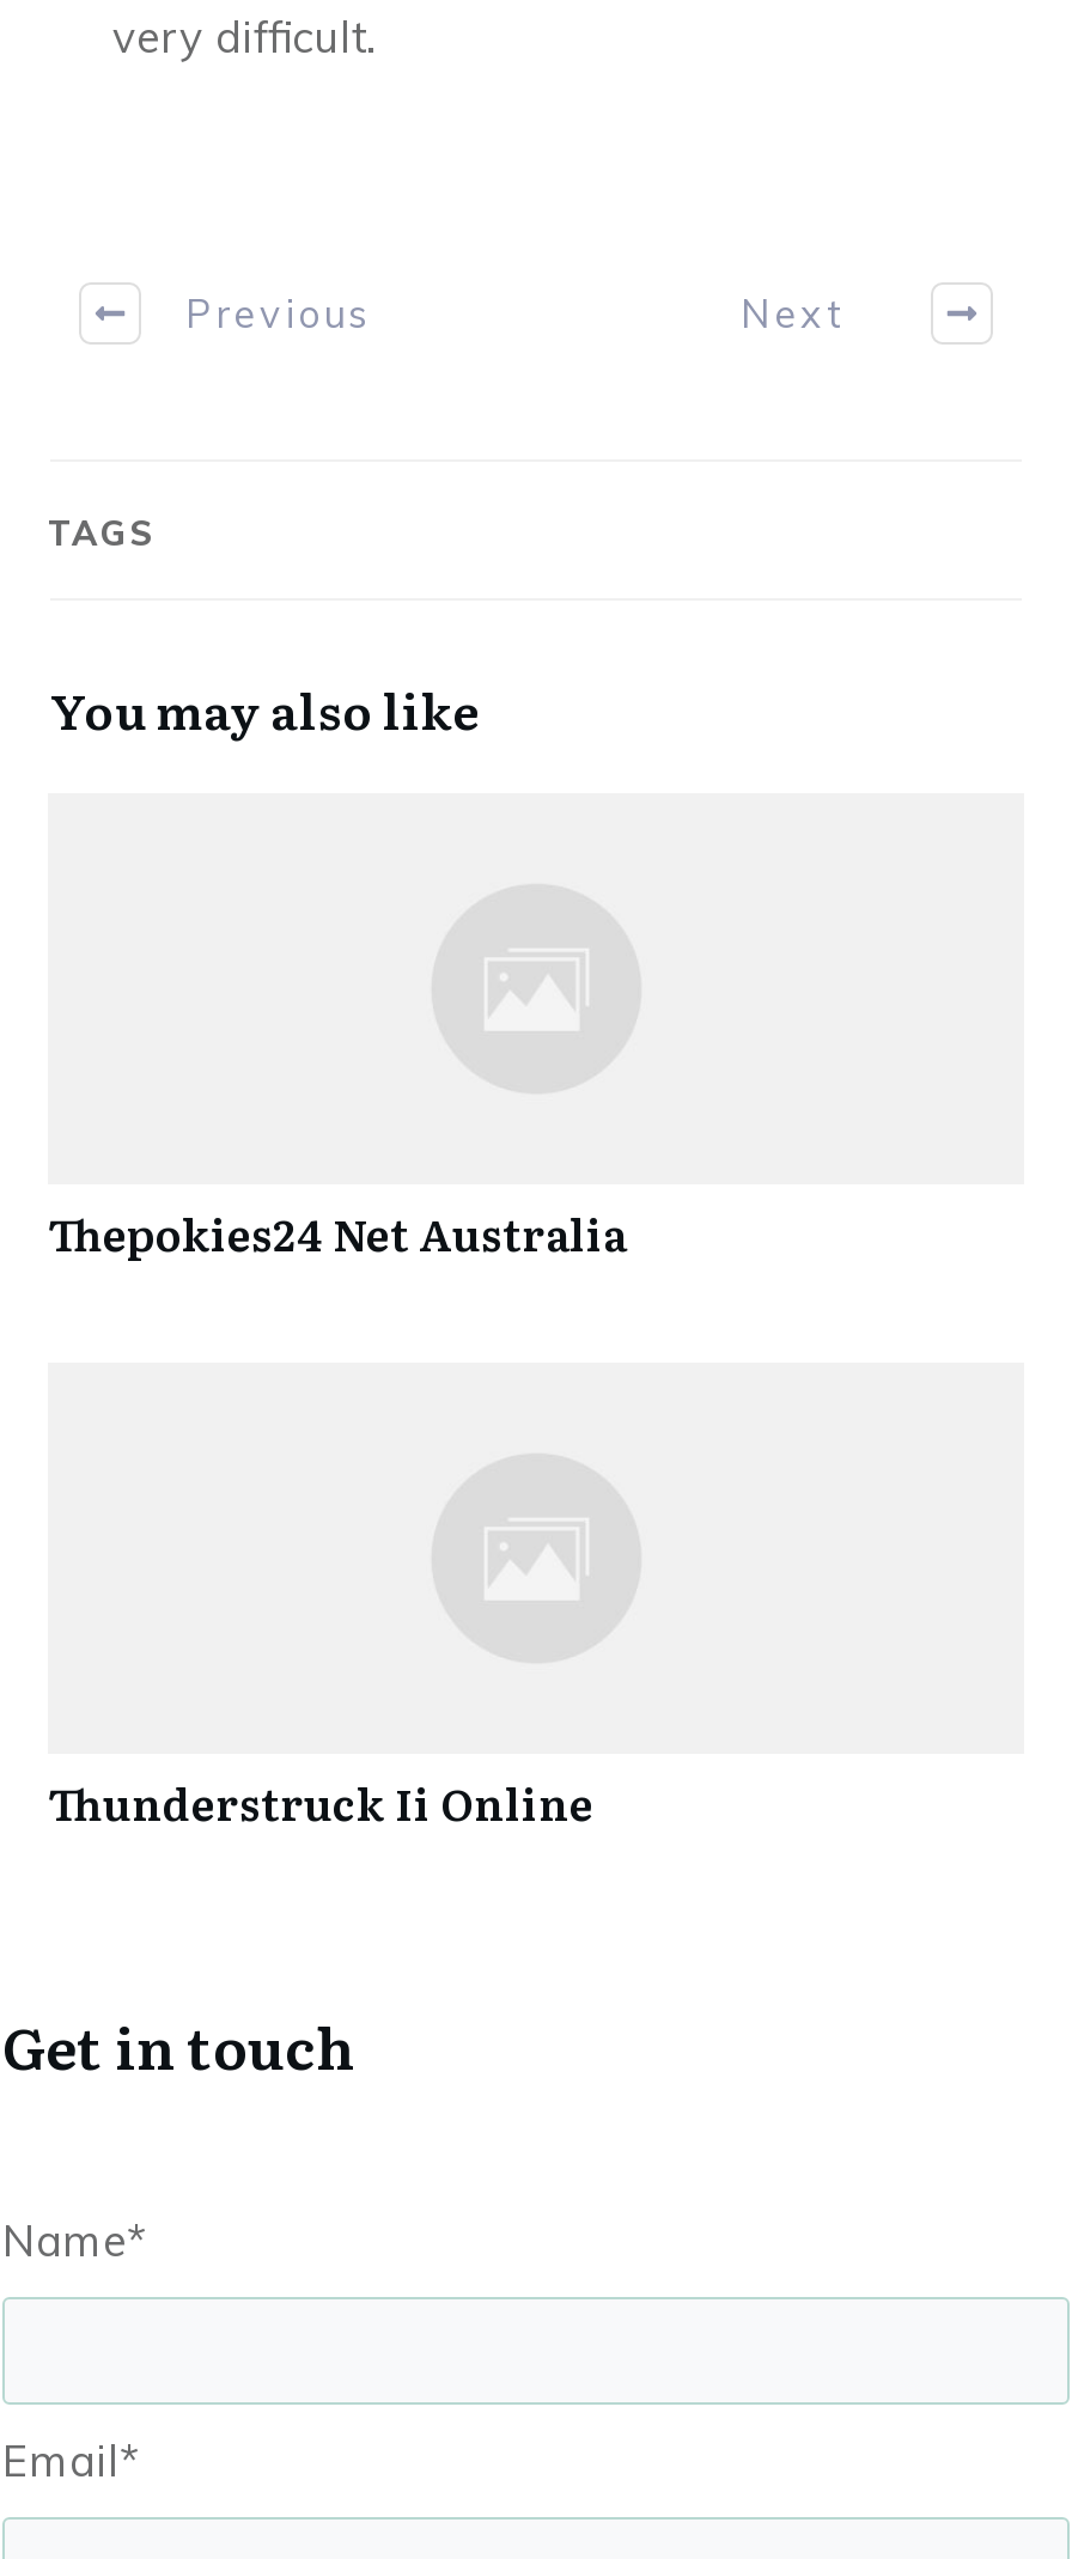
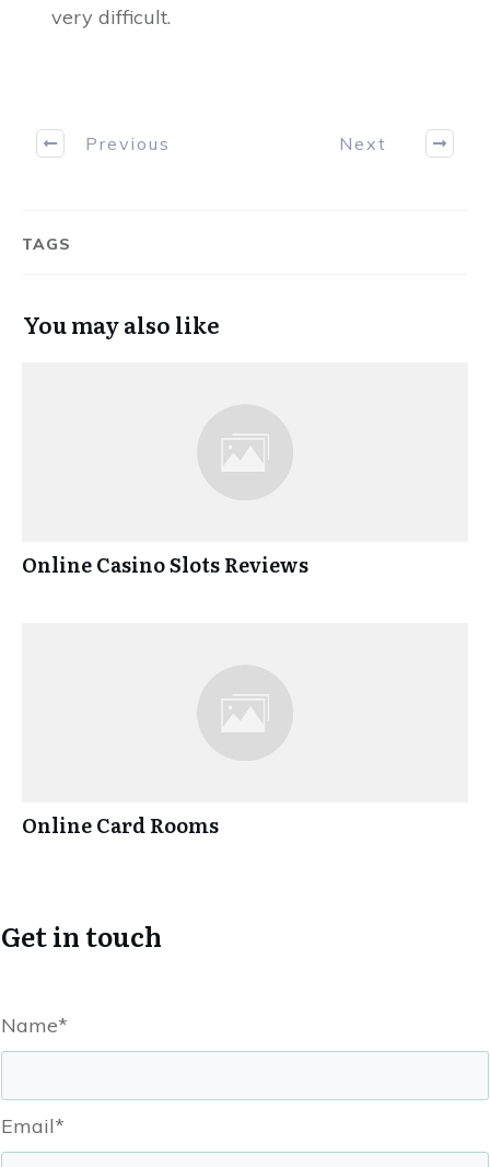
[48,1202,627,1267] Thepokies24 Net Australia -> [22,550,308,580] Online Casino Slots Reviews
[48,1772,593,1836] Thunderstruck Ii Online -> [22,811,219,840] Online Card Rooms

